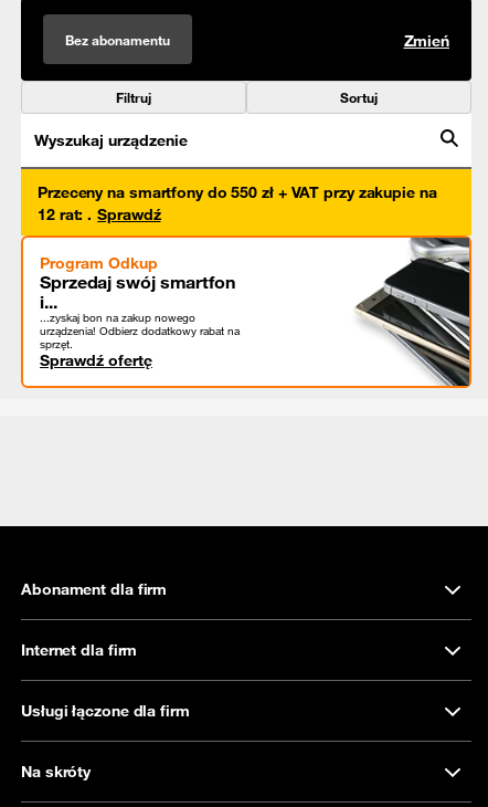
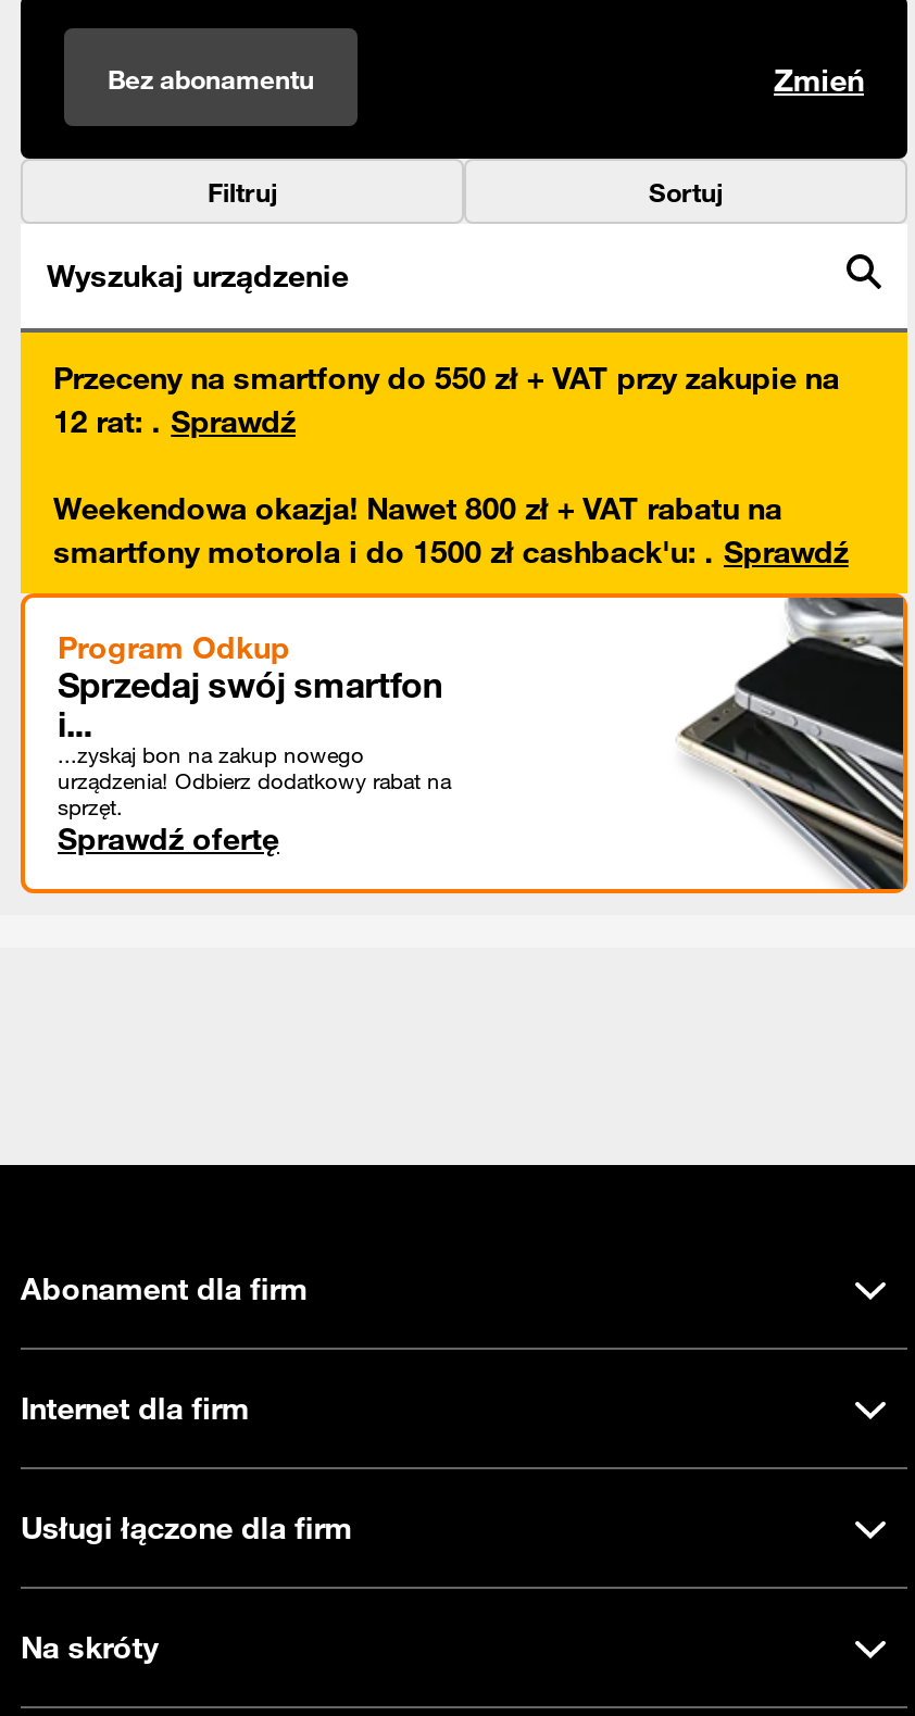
none -> [53,489,848,572] Weekendowa okazja! Nawet 800 zł + VAT rabatu na | smartfony motorola i do 1500 zł cashback'u:. Sprawdź

